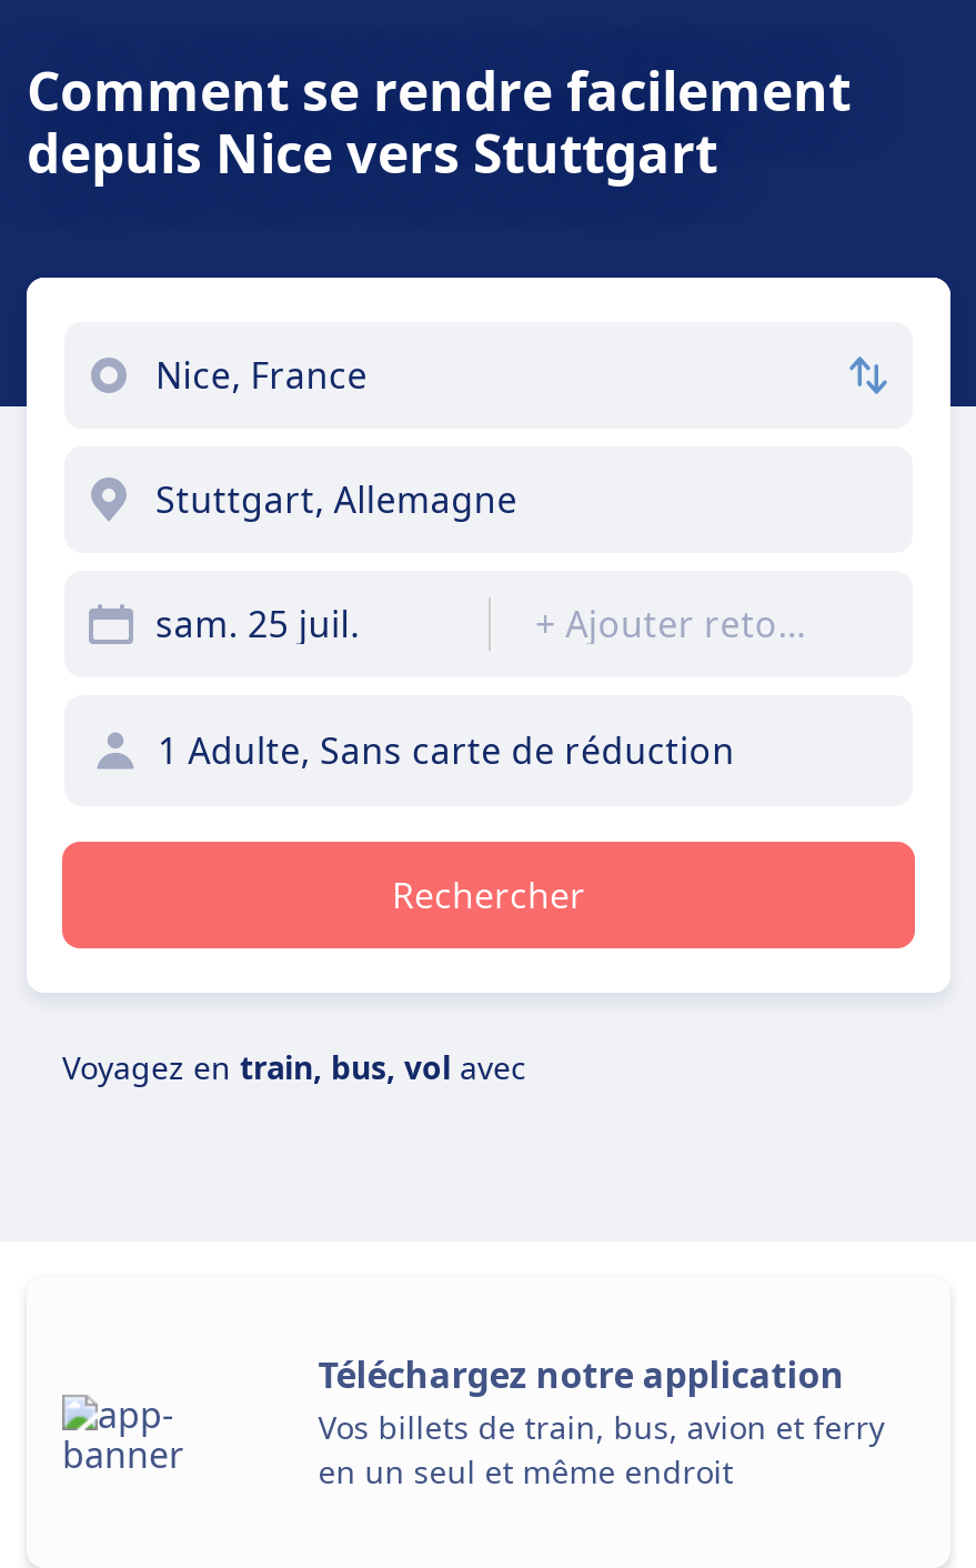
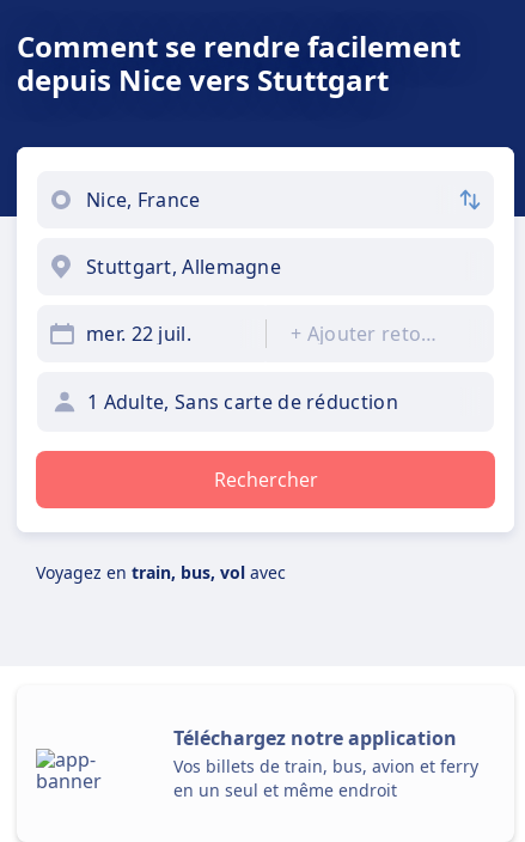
[155,600,360,649] sam. 25 juil. -> [86,321,191,347] mer. 22 juil.

